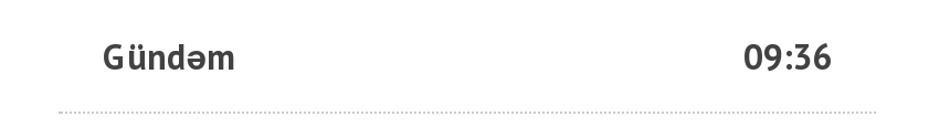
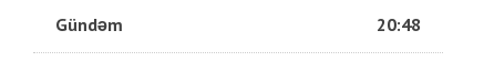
[743,34,832,78] 09:36 -> [377,13,421,35] 20:48

